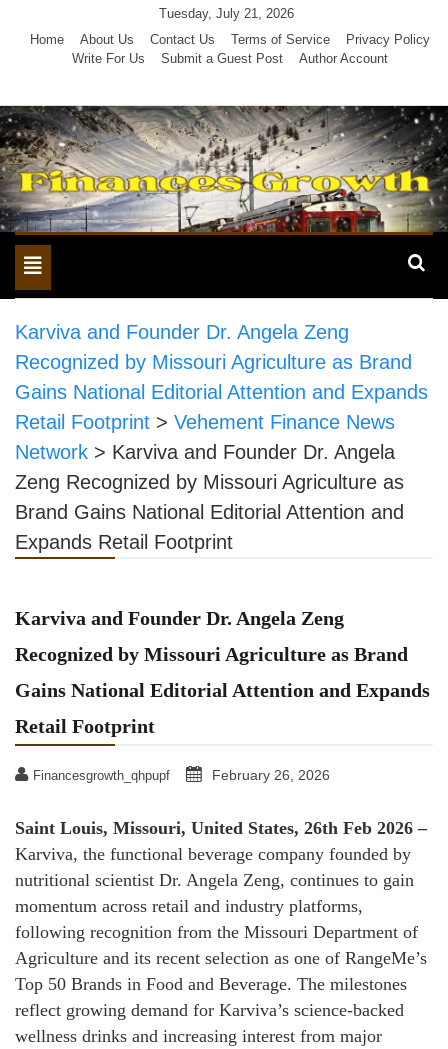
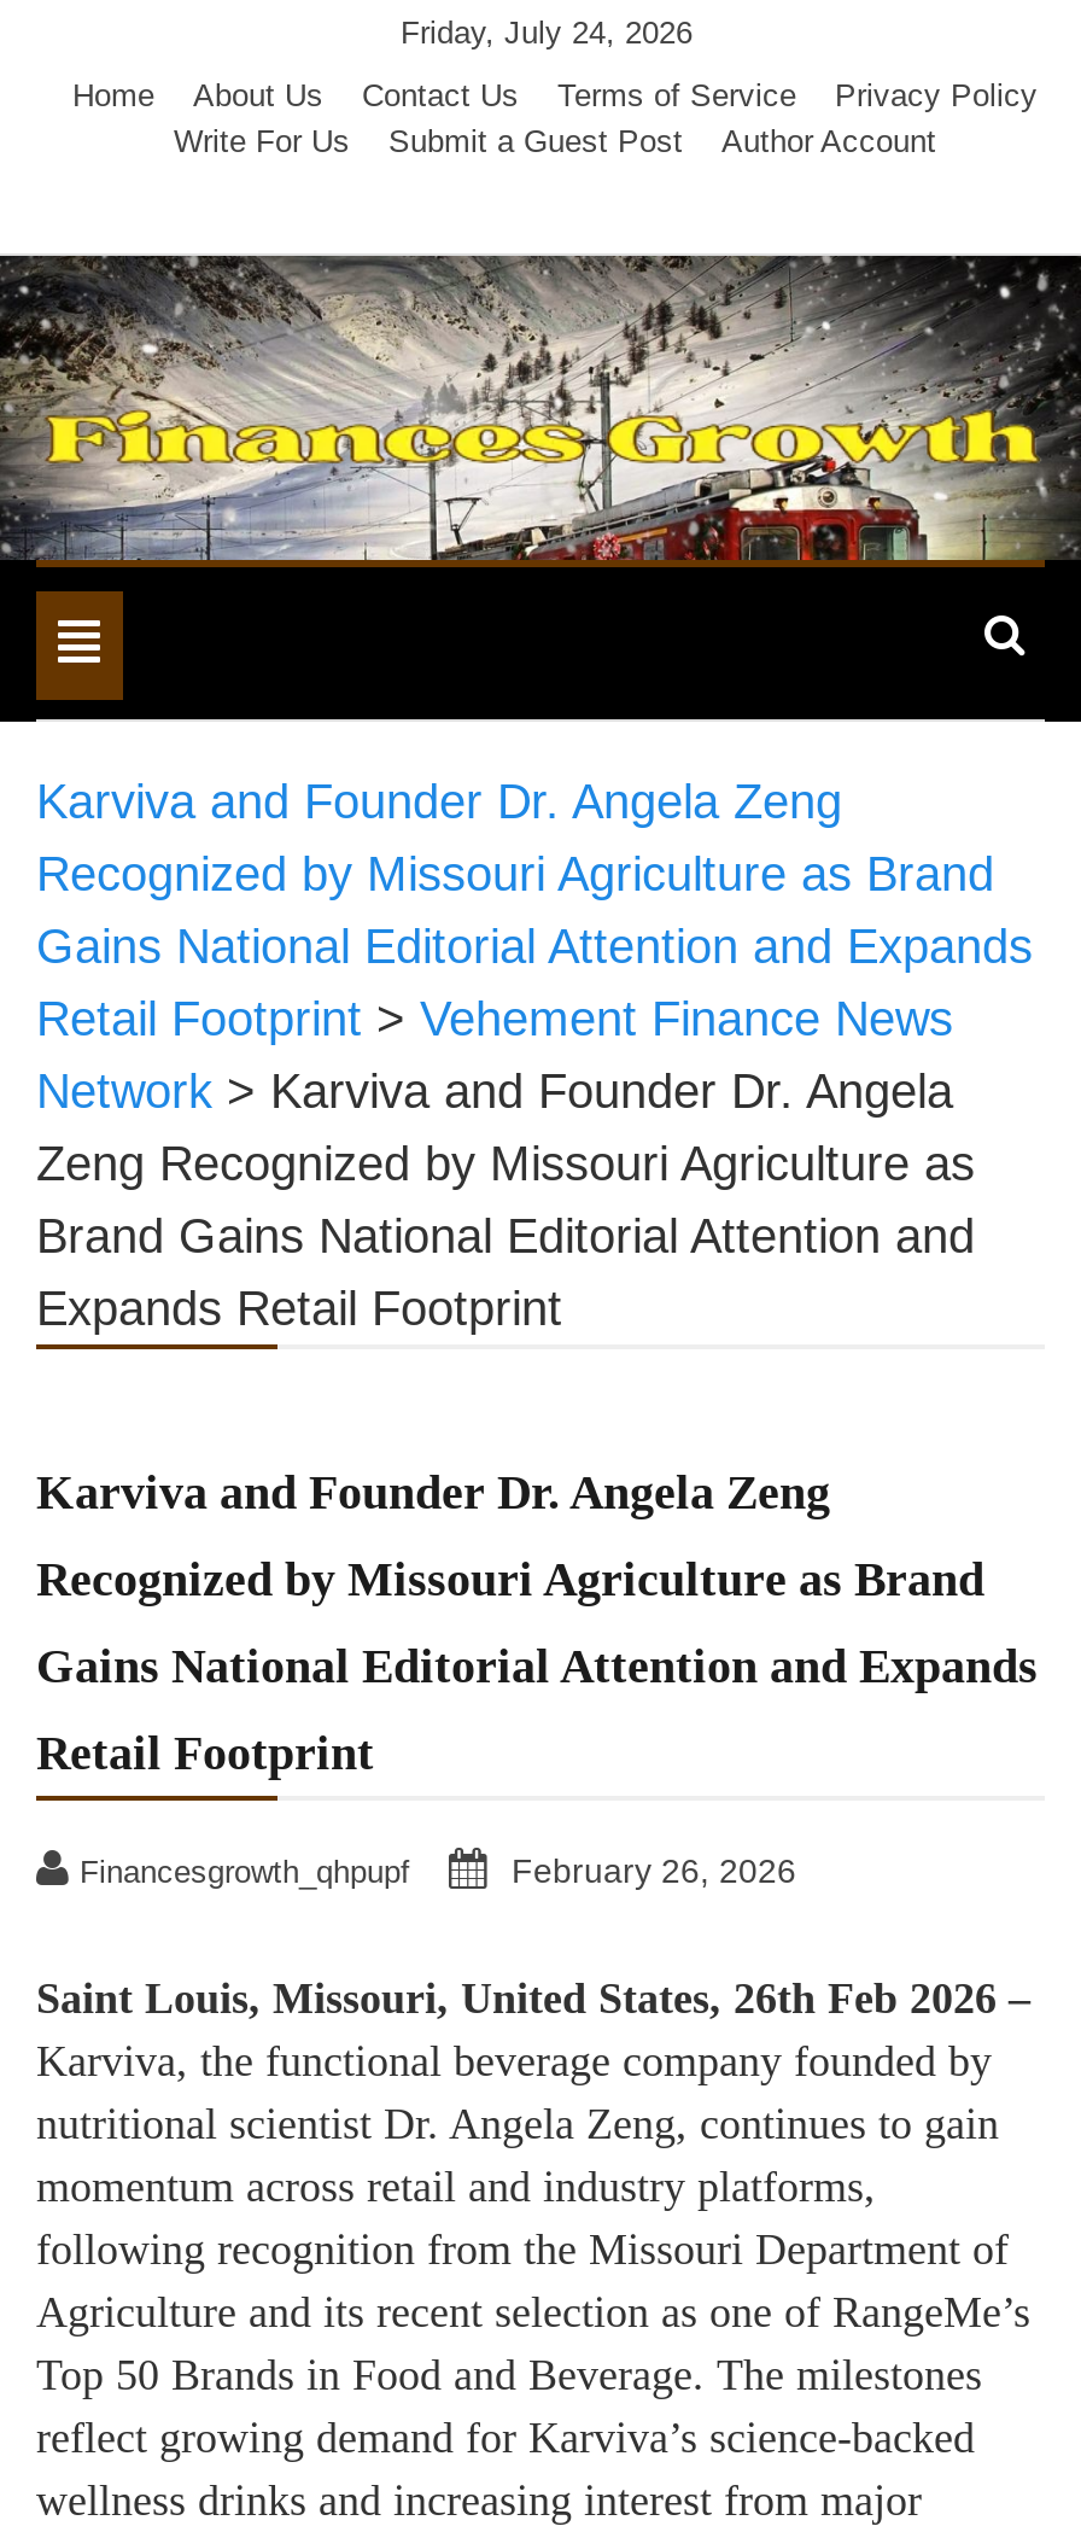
[159,6,294,21] Tuesday, July 21, 2026 -> [401,14,693,51] Friday, July 24, 2026

